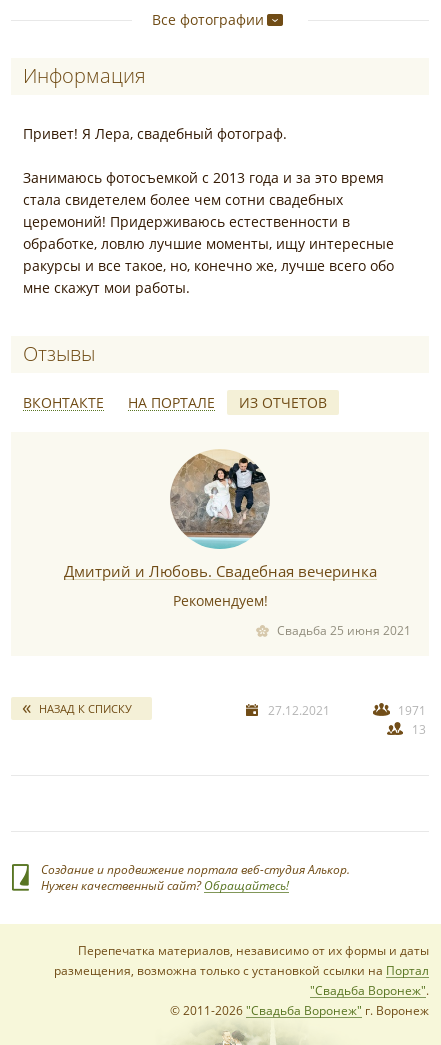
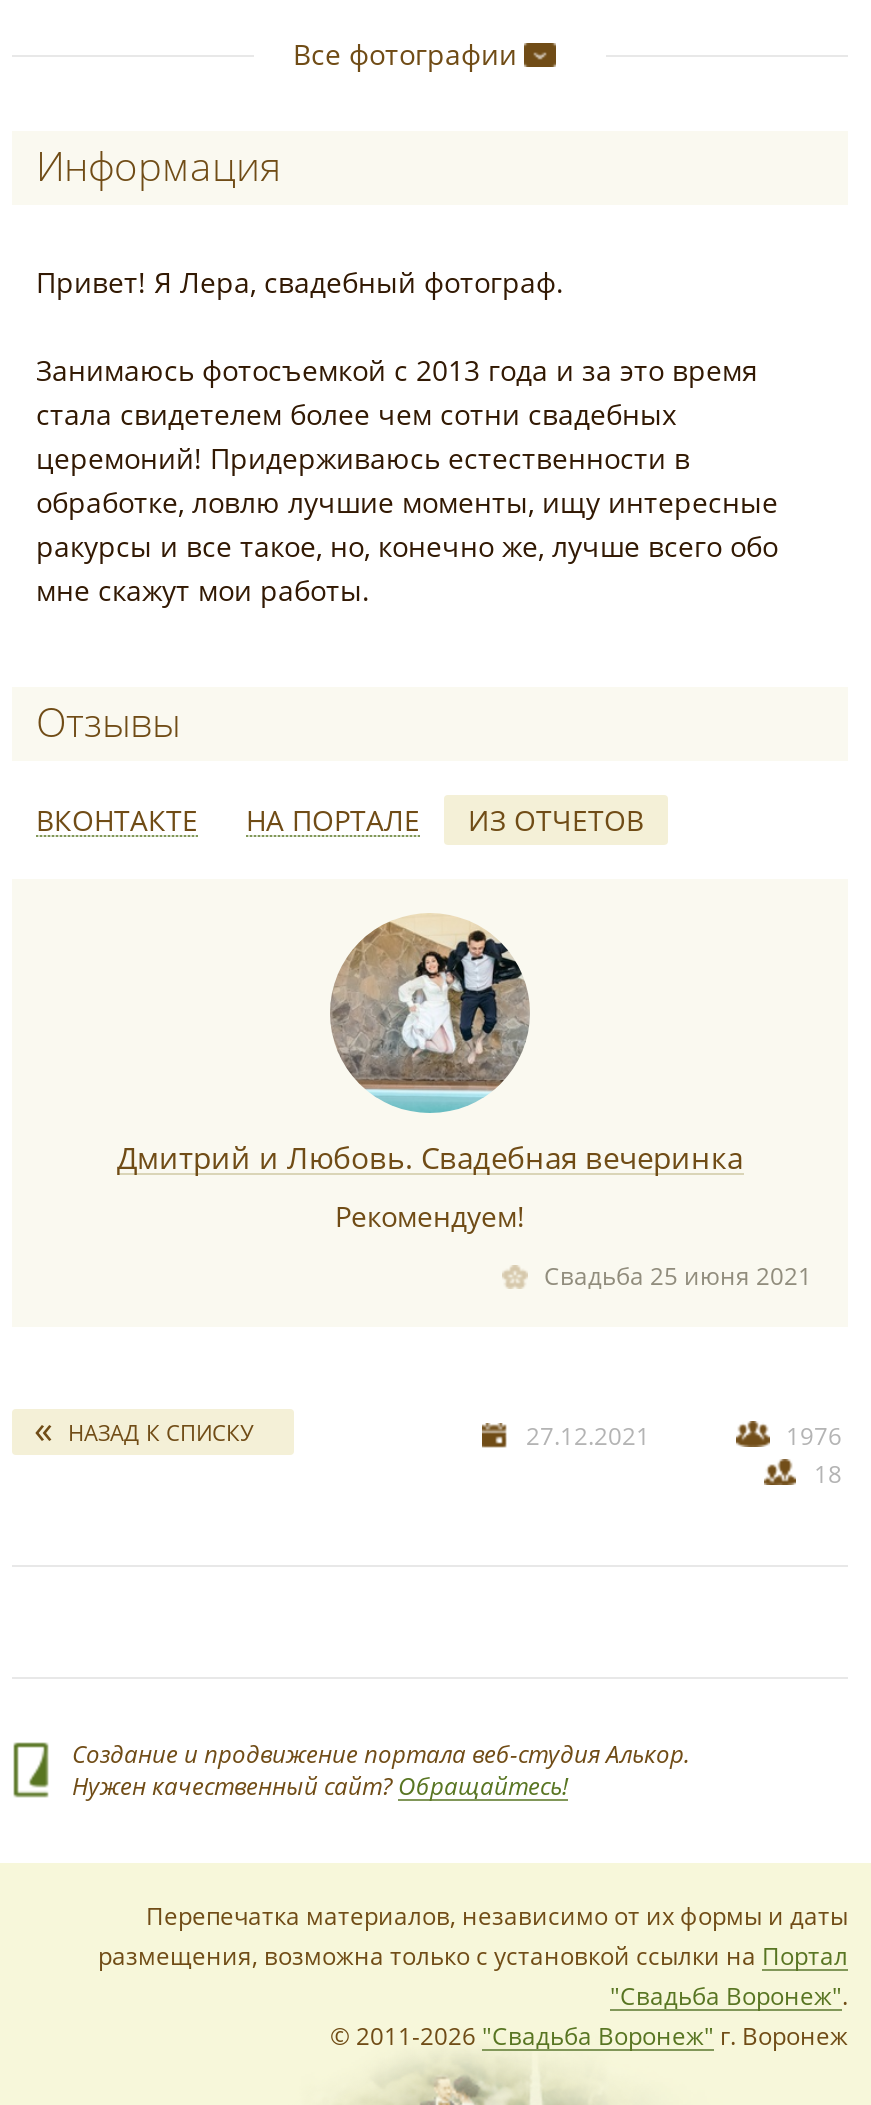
[398,702,426,719] 1971 -> [786,1419,842,1453] 1976
[412,721,426,738] 13 -> [814,1457,842,1491] 18

